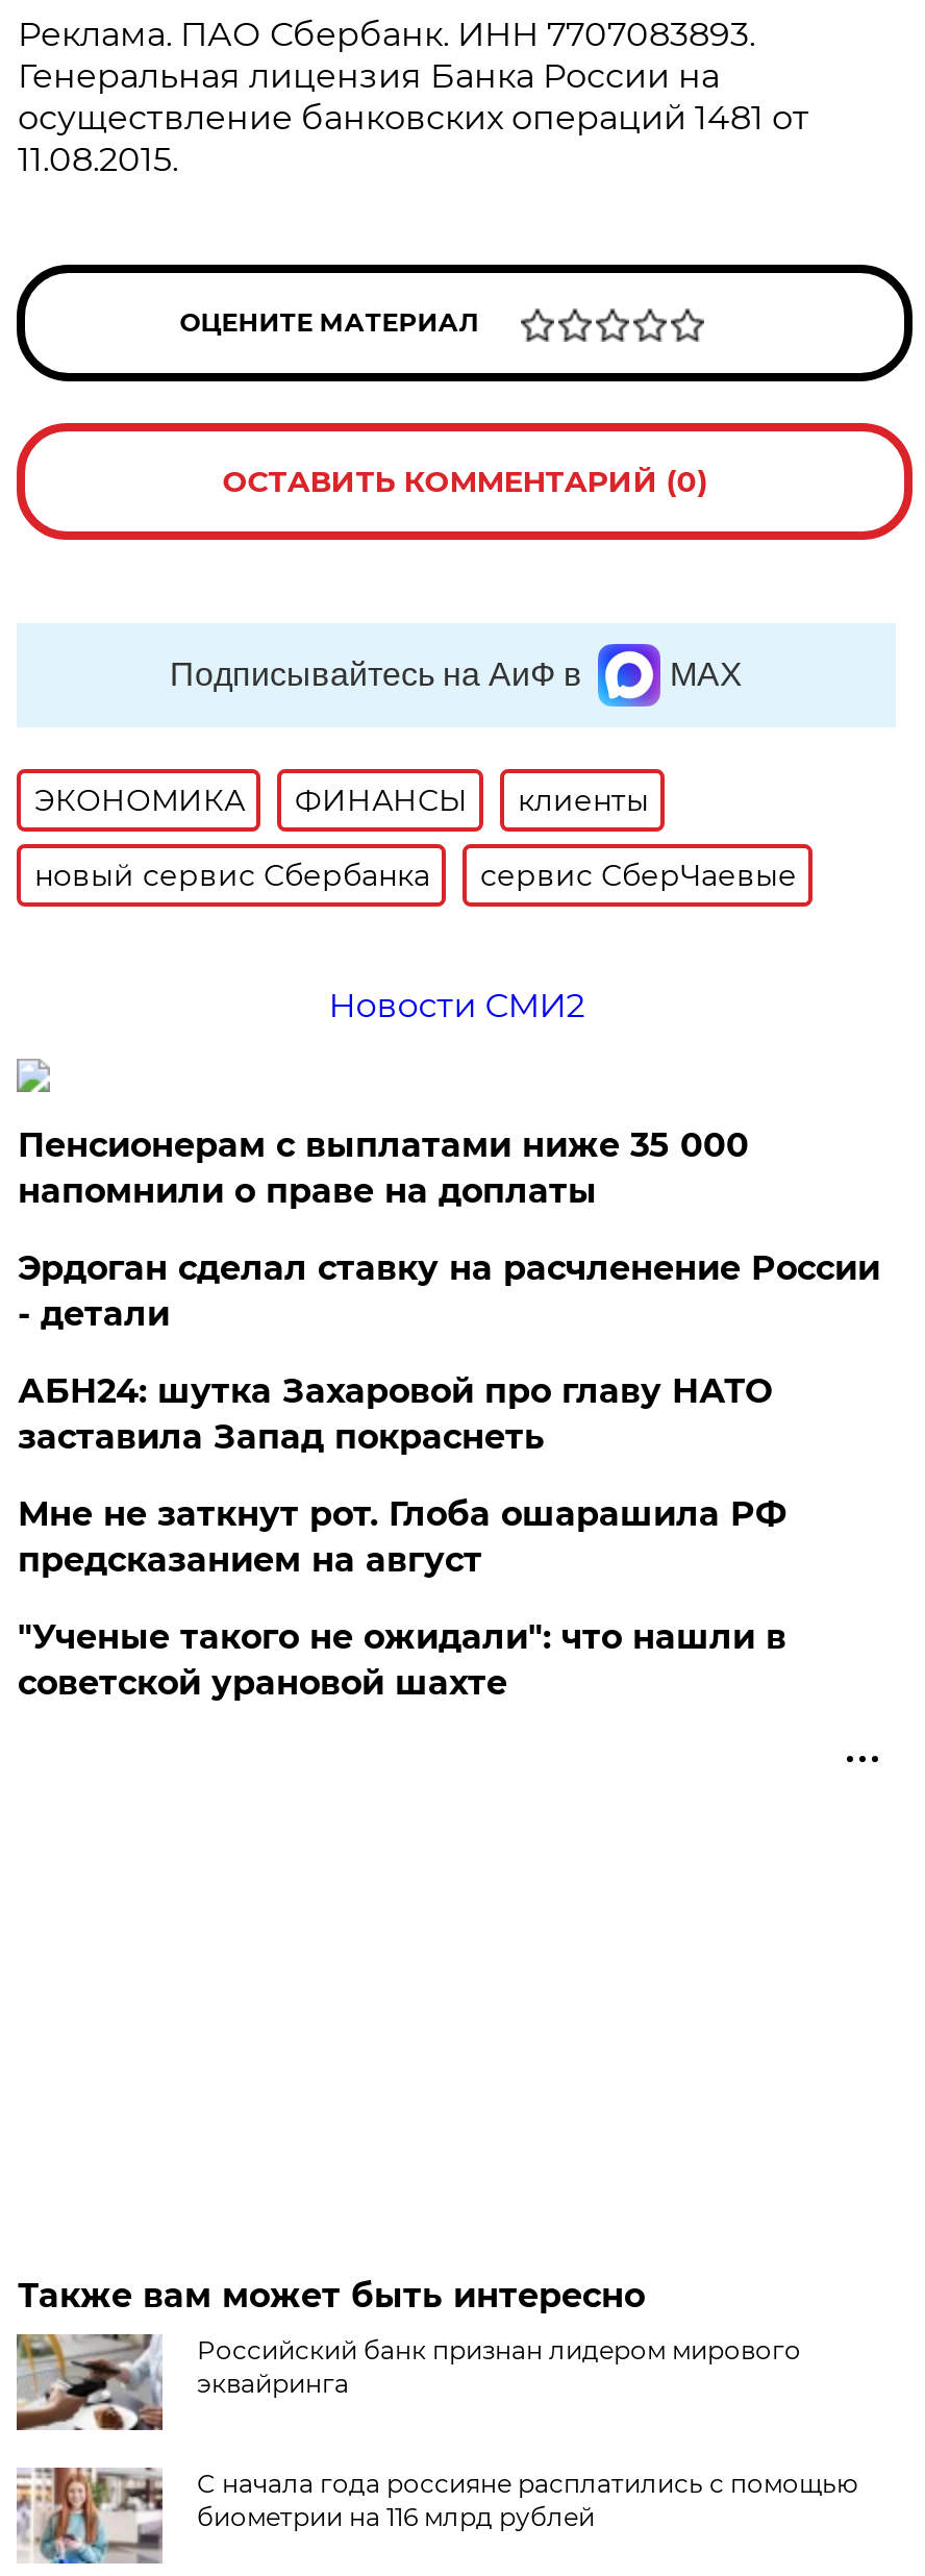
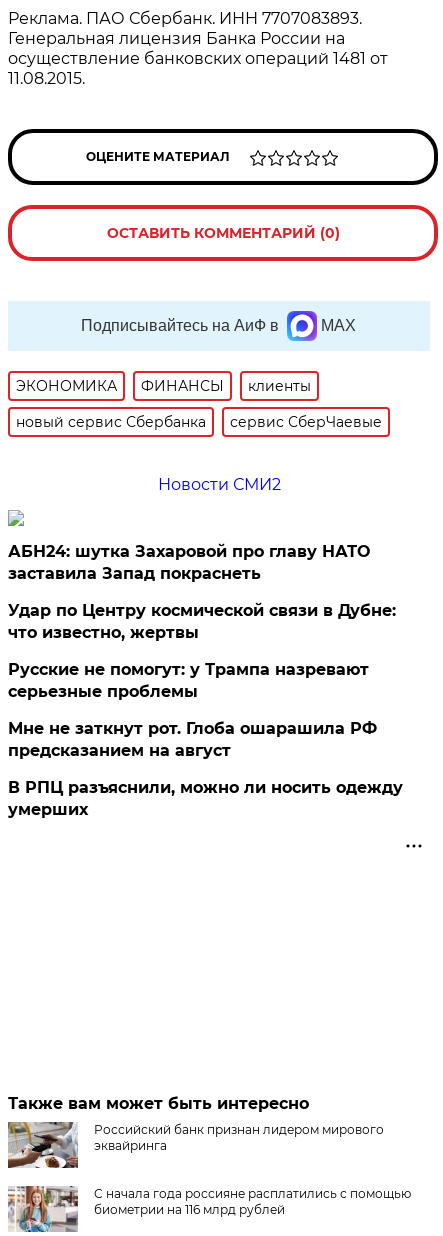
[18,1125,880,1334] Пенсионерам с выплатами ниже 35 000 | напомнили о праве на доплаты | Эрдоган сделал ставку на расчленение России | - детали -> none
moved [18,1371,772,1457] -> [8,542,370,583]: АБН24: шутка Захаровой про главу НАТО | заставила Запад покраснеть
none -> [8,601,396,701] Удар по Центру космической связи в Дубне: | что известно, жертвы | Русские не помогут: у Трампа назревают | серьезные проблемы
[18,1617,786,1703] "Ученые такого не ожидали": что нашли в | советской урановой шахте -> [8,778,403,819] В РПЦ разъяснили, можно ли носить одежду | умерших

